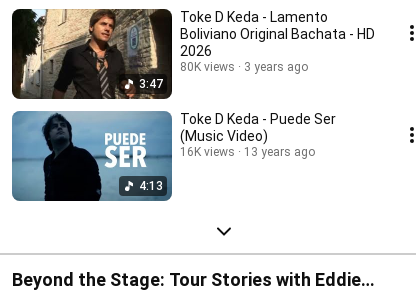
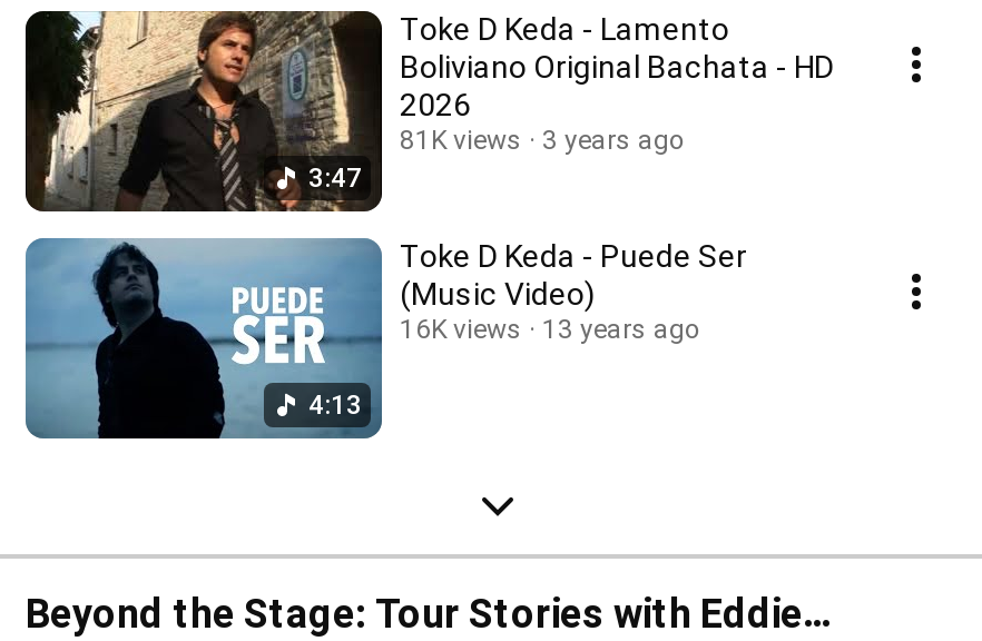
[180,59,308,73] 80K views 3 years ago -> [400,124,685,155] 81K views 3 years ago

